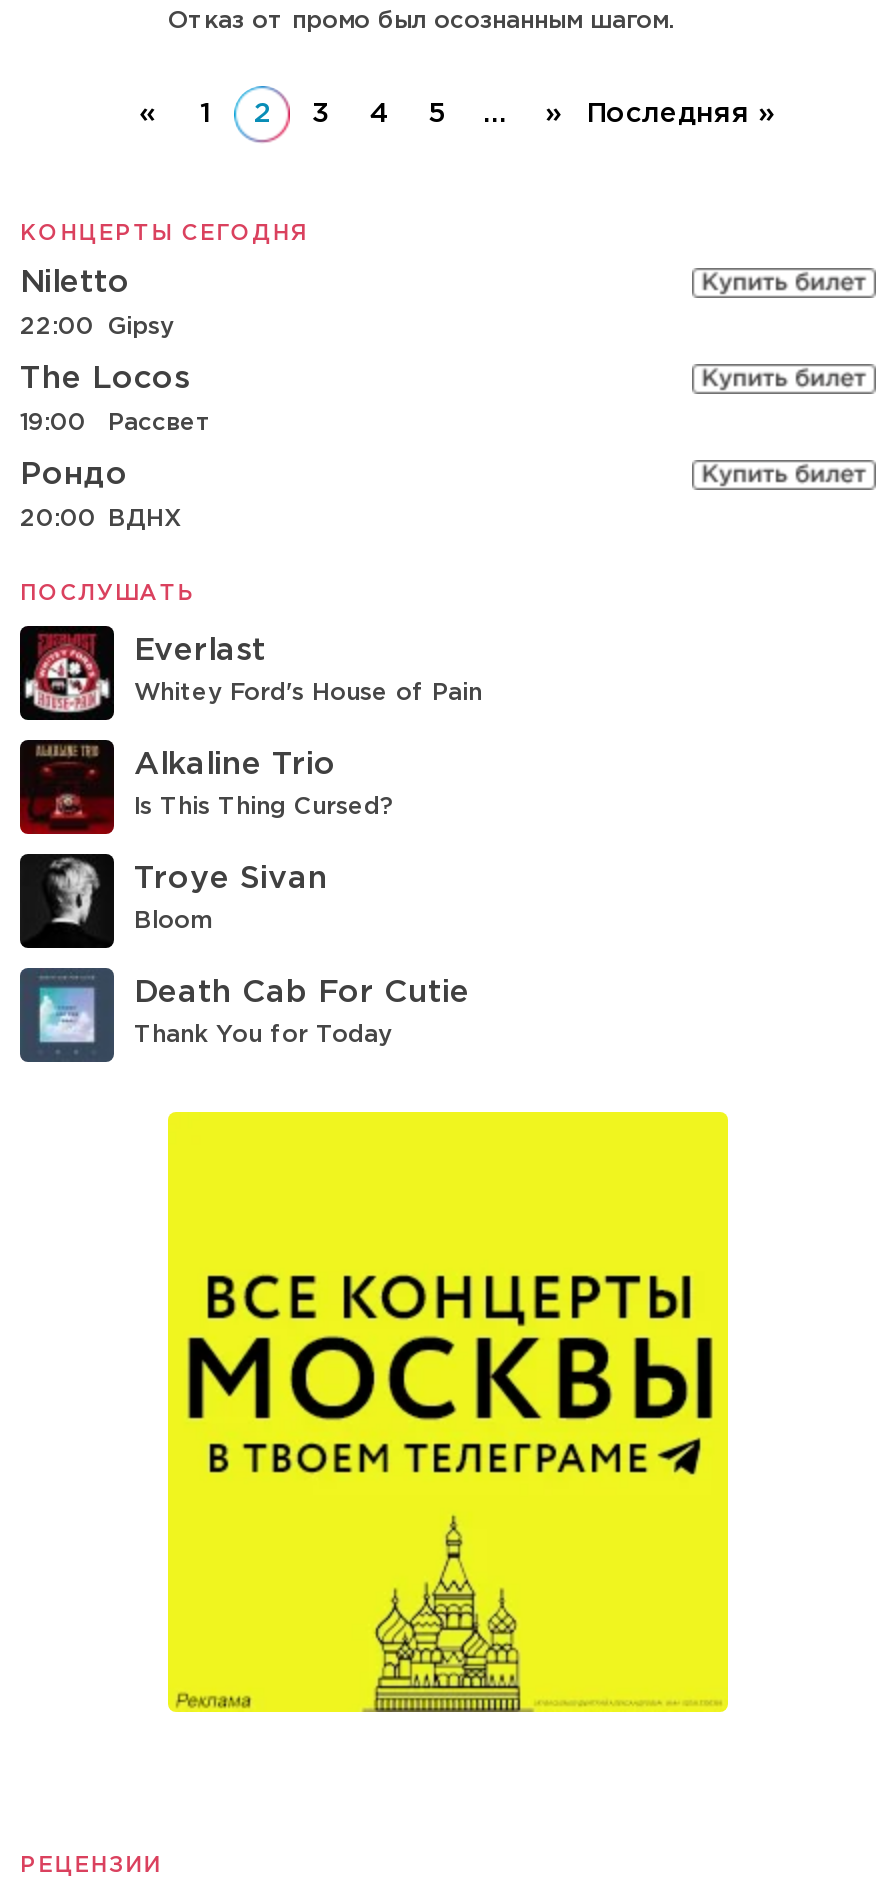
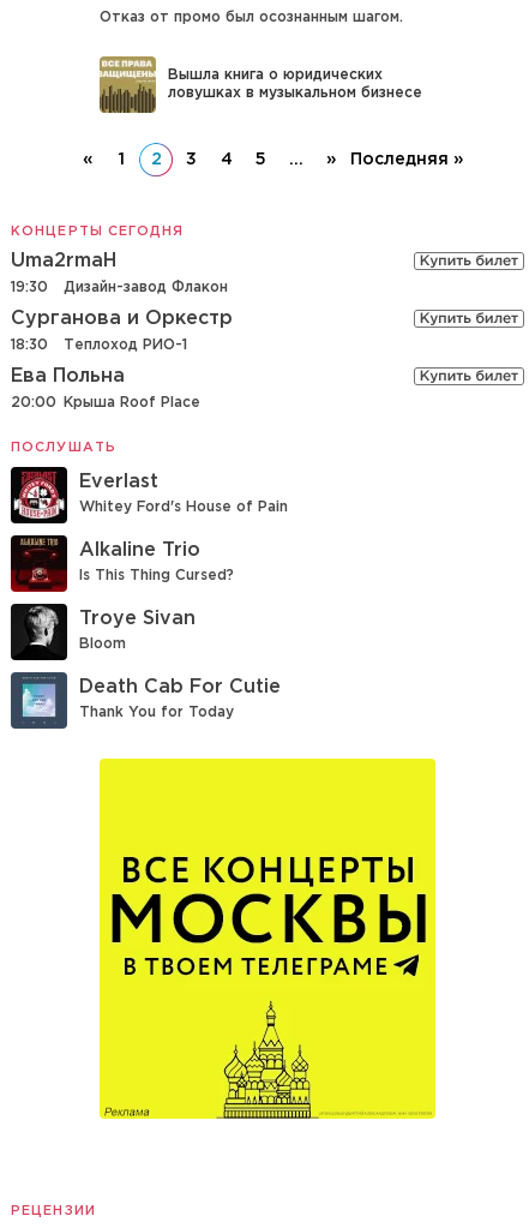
none -> [98,55,422,114] [image] | Вышла книга о юридических | ловушках в музыкальном бизнесе
[20,268,130,298] Niletto -> [11,252,116,270] Uma2rmaH
[20,316,174,338] 22:00 | Gipsy -> [11,281,228,294] 19:30 | Дизайн-завод Флакон
[20,364,190,394] The Locos -> [11,310,233,328] Сурганова и Оркестр
[20,412,212,434] 19:00 | Рассвет -> [11,339,187,352] 18:30 | Теплоход РИО-1
[20,460,128,490] Рондо -> [11,367,125,385] Ева Польна
[20,508,182,530] 20:00 ВДНХ -> [11,396,200,409] 20:00 Крыша Roof Place

